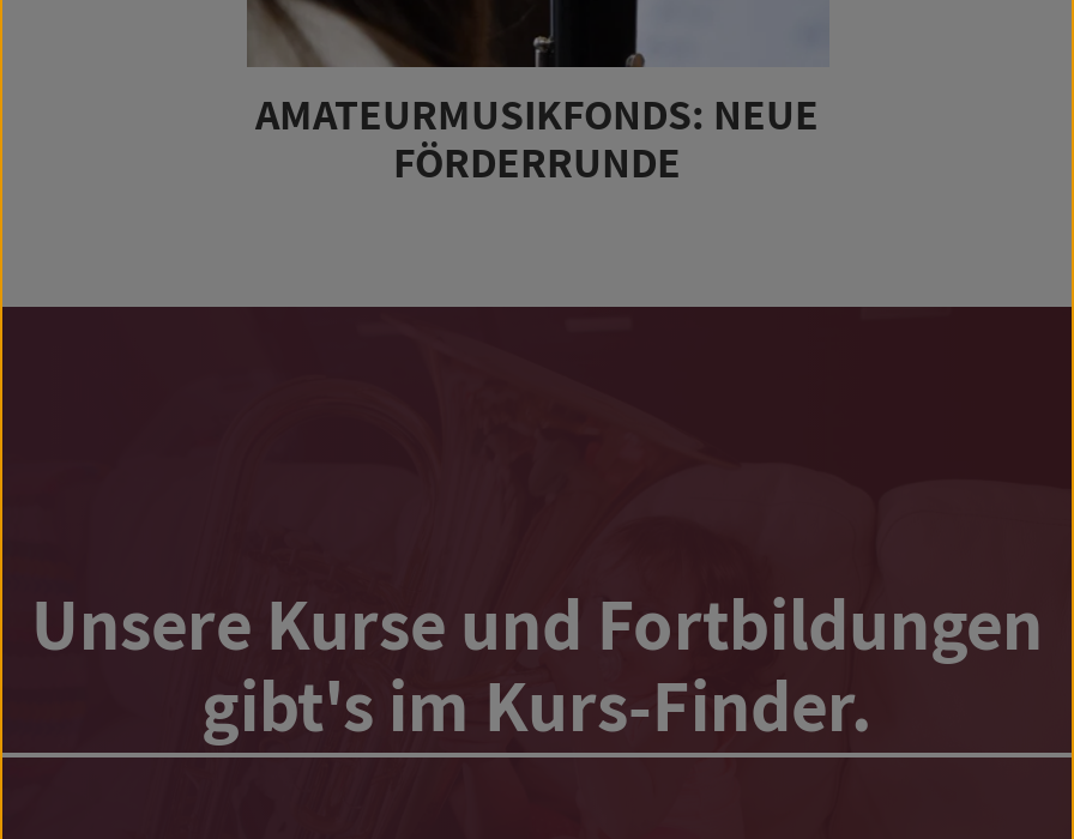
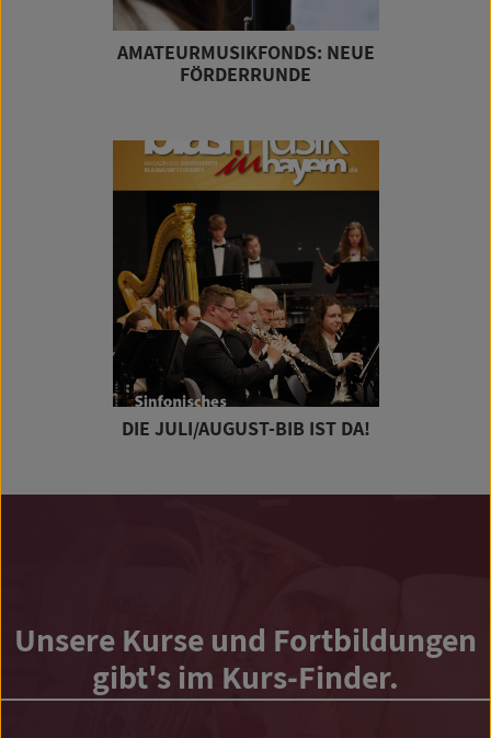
none -> [112,139,380,441] [image] | DIE JULI/AUGUST-BIB IST DA!

